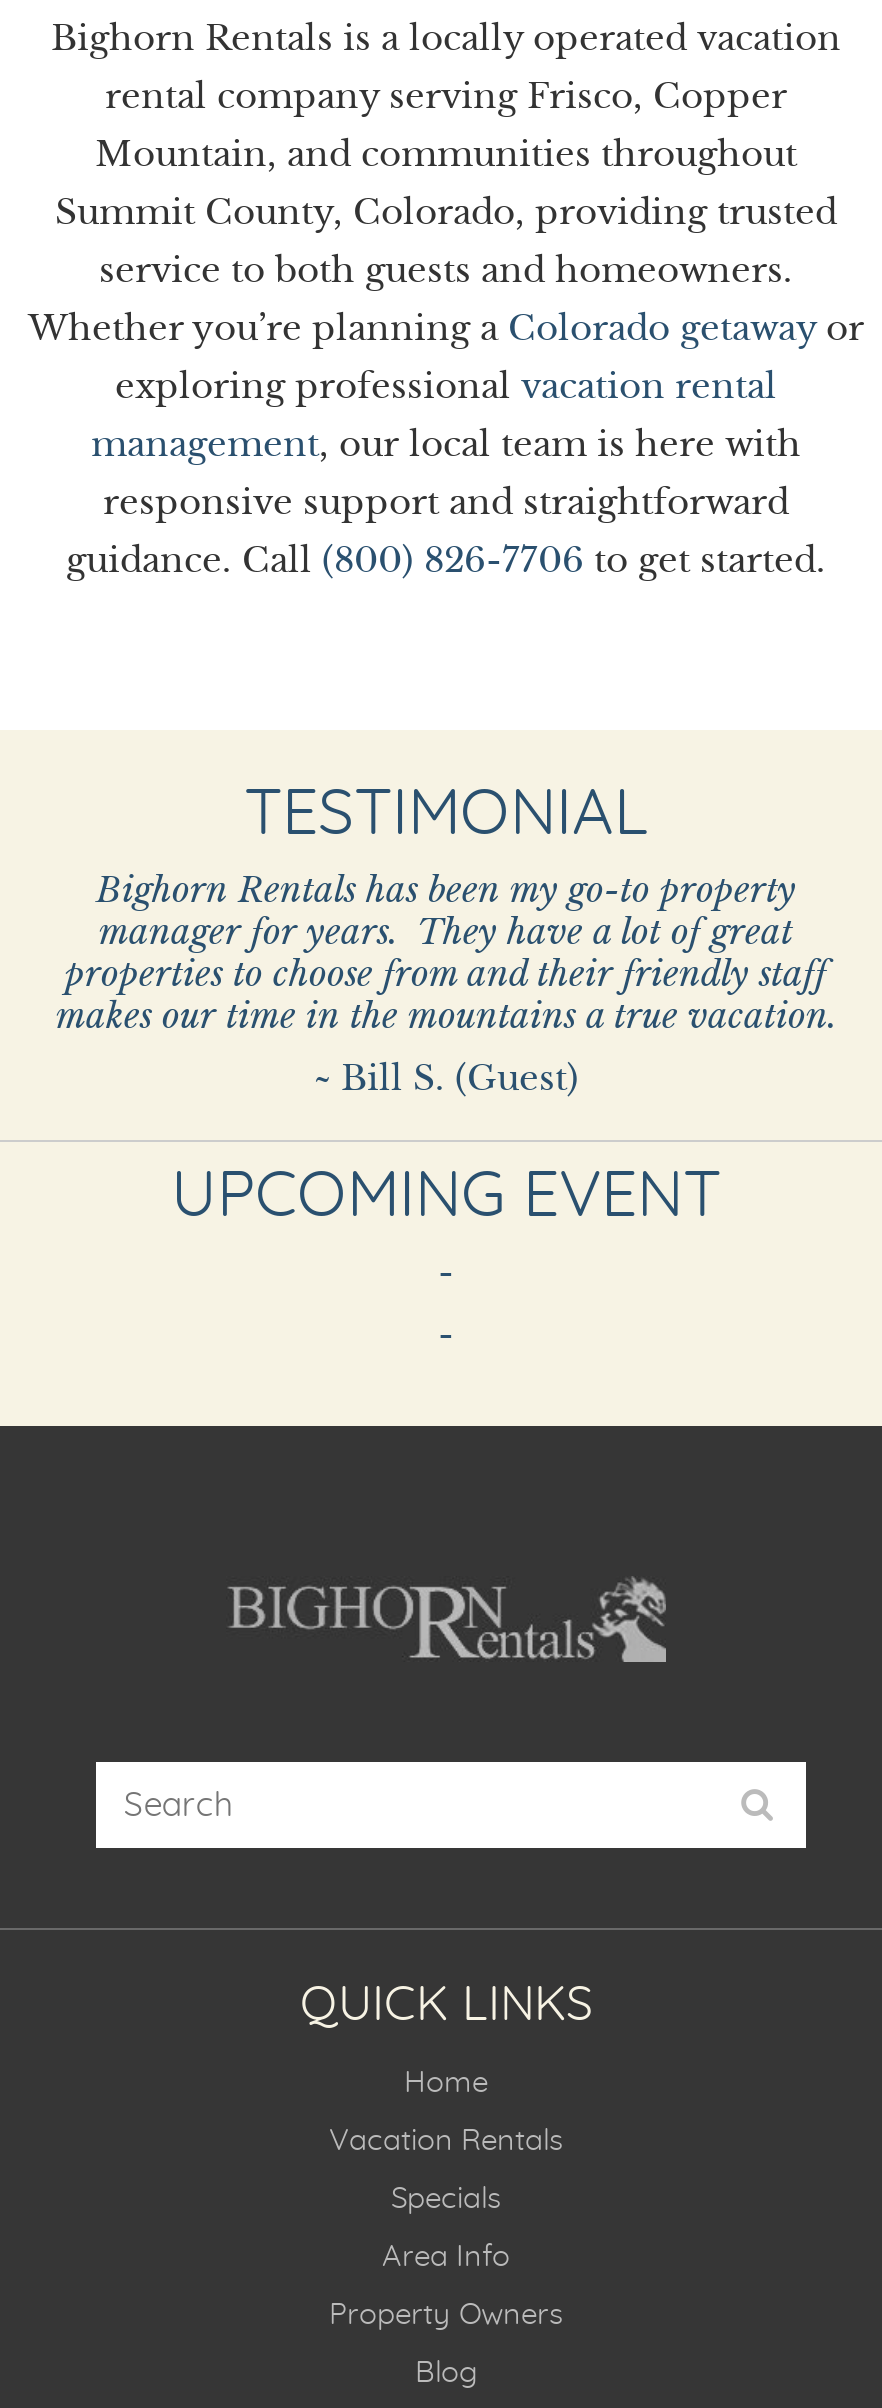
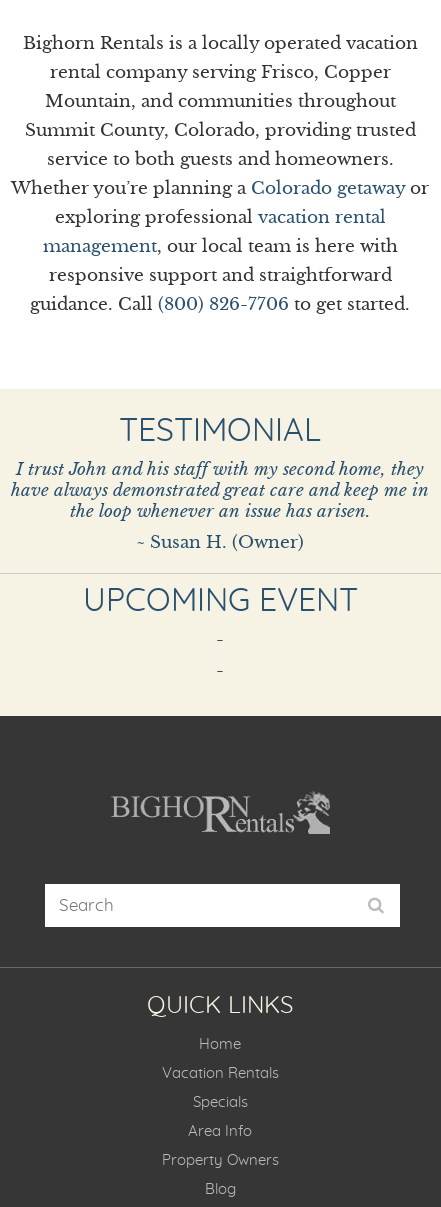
[56,870,836,1038] Bighorn Rentals has been my go-to property | manager for years. They have a lot of great | properties to choose from and their friendly staff | makes our time in the mountains a true vacation. -> [11,459,429,522] I trust John and his staff with my second home, they | have always demonstrated great care and keep me in | the loop whenever an issue has arisen.
[313,1058,579,1100] ~ Bill S. (Guest) -> [136,532,304,553] ~ Susan H. (Owner)

